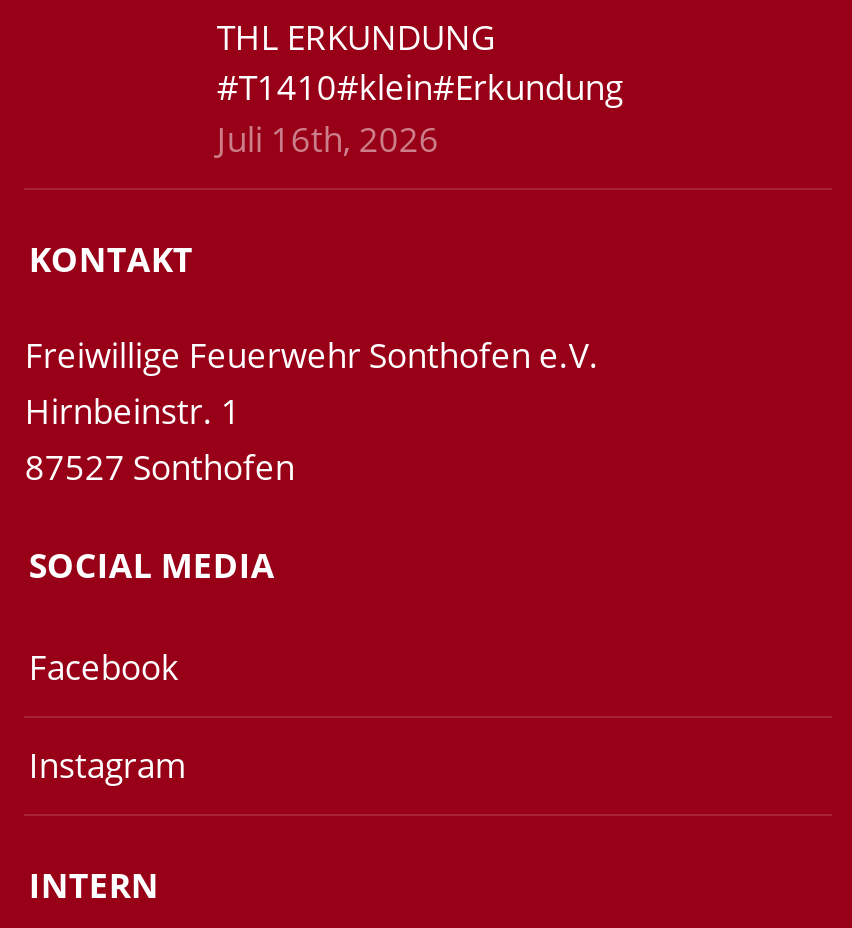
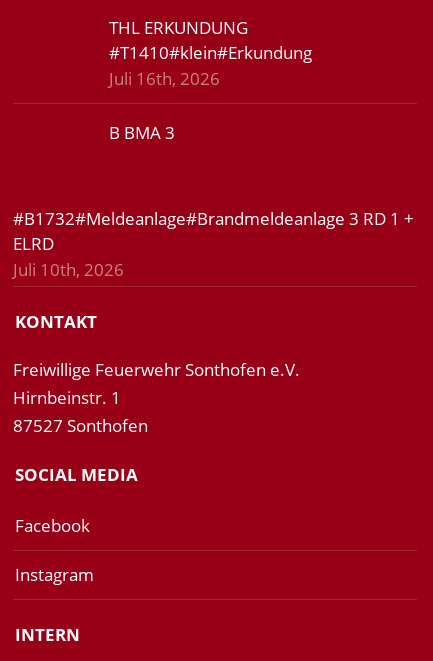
none -> [13,207,414,281] #B1732#Meldeanlage#Brandmeldeanlage 3 RD 1 + | ELRD | Juli 10th, 2026
none -> [109,121,175,144] B BMA 3

